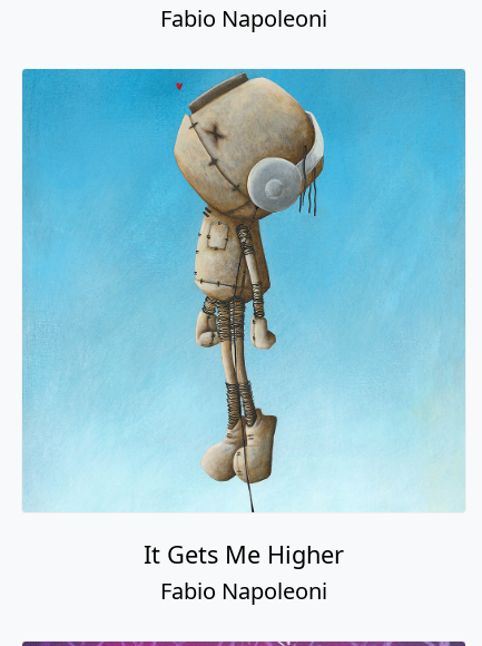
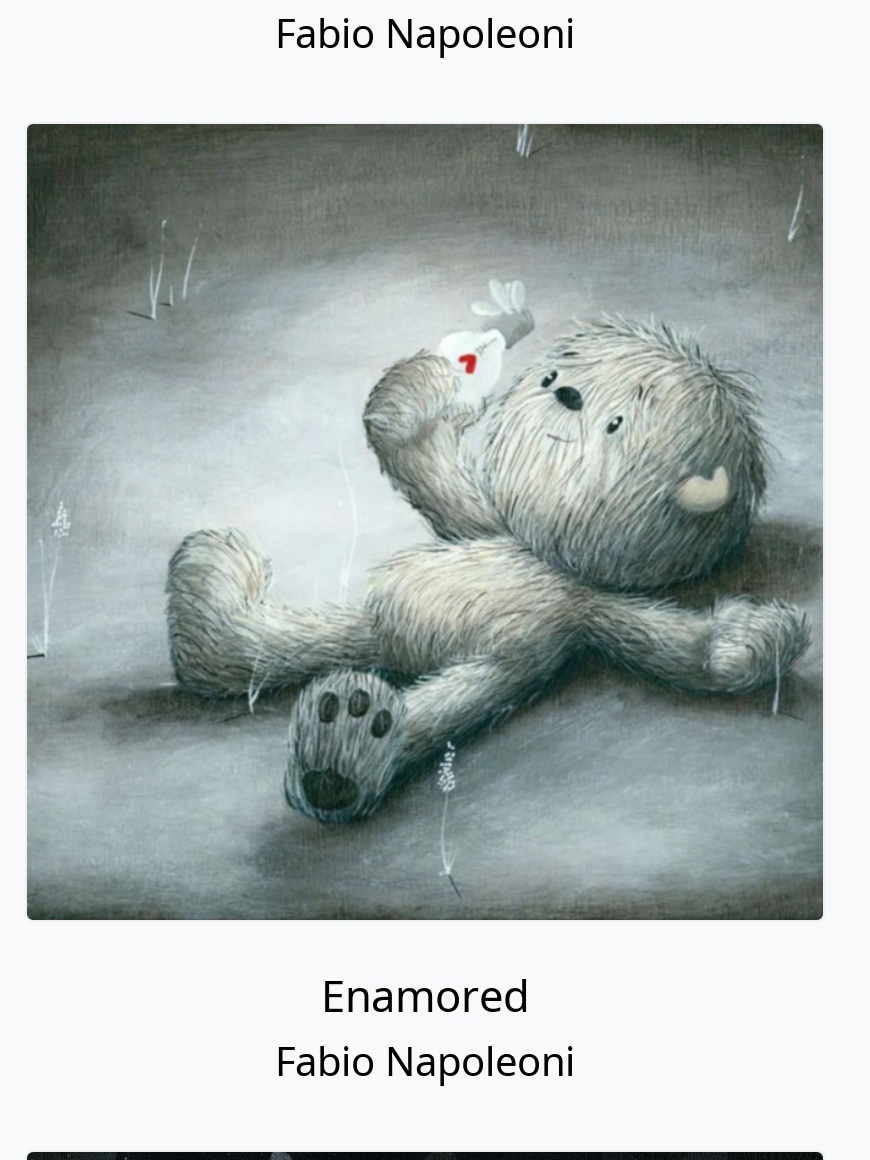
[21,68,466,571] [image] | It Gets Me Higher -> [25,122,825,1025] [image] | Enamored

